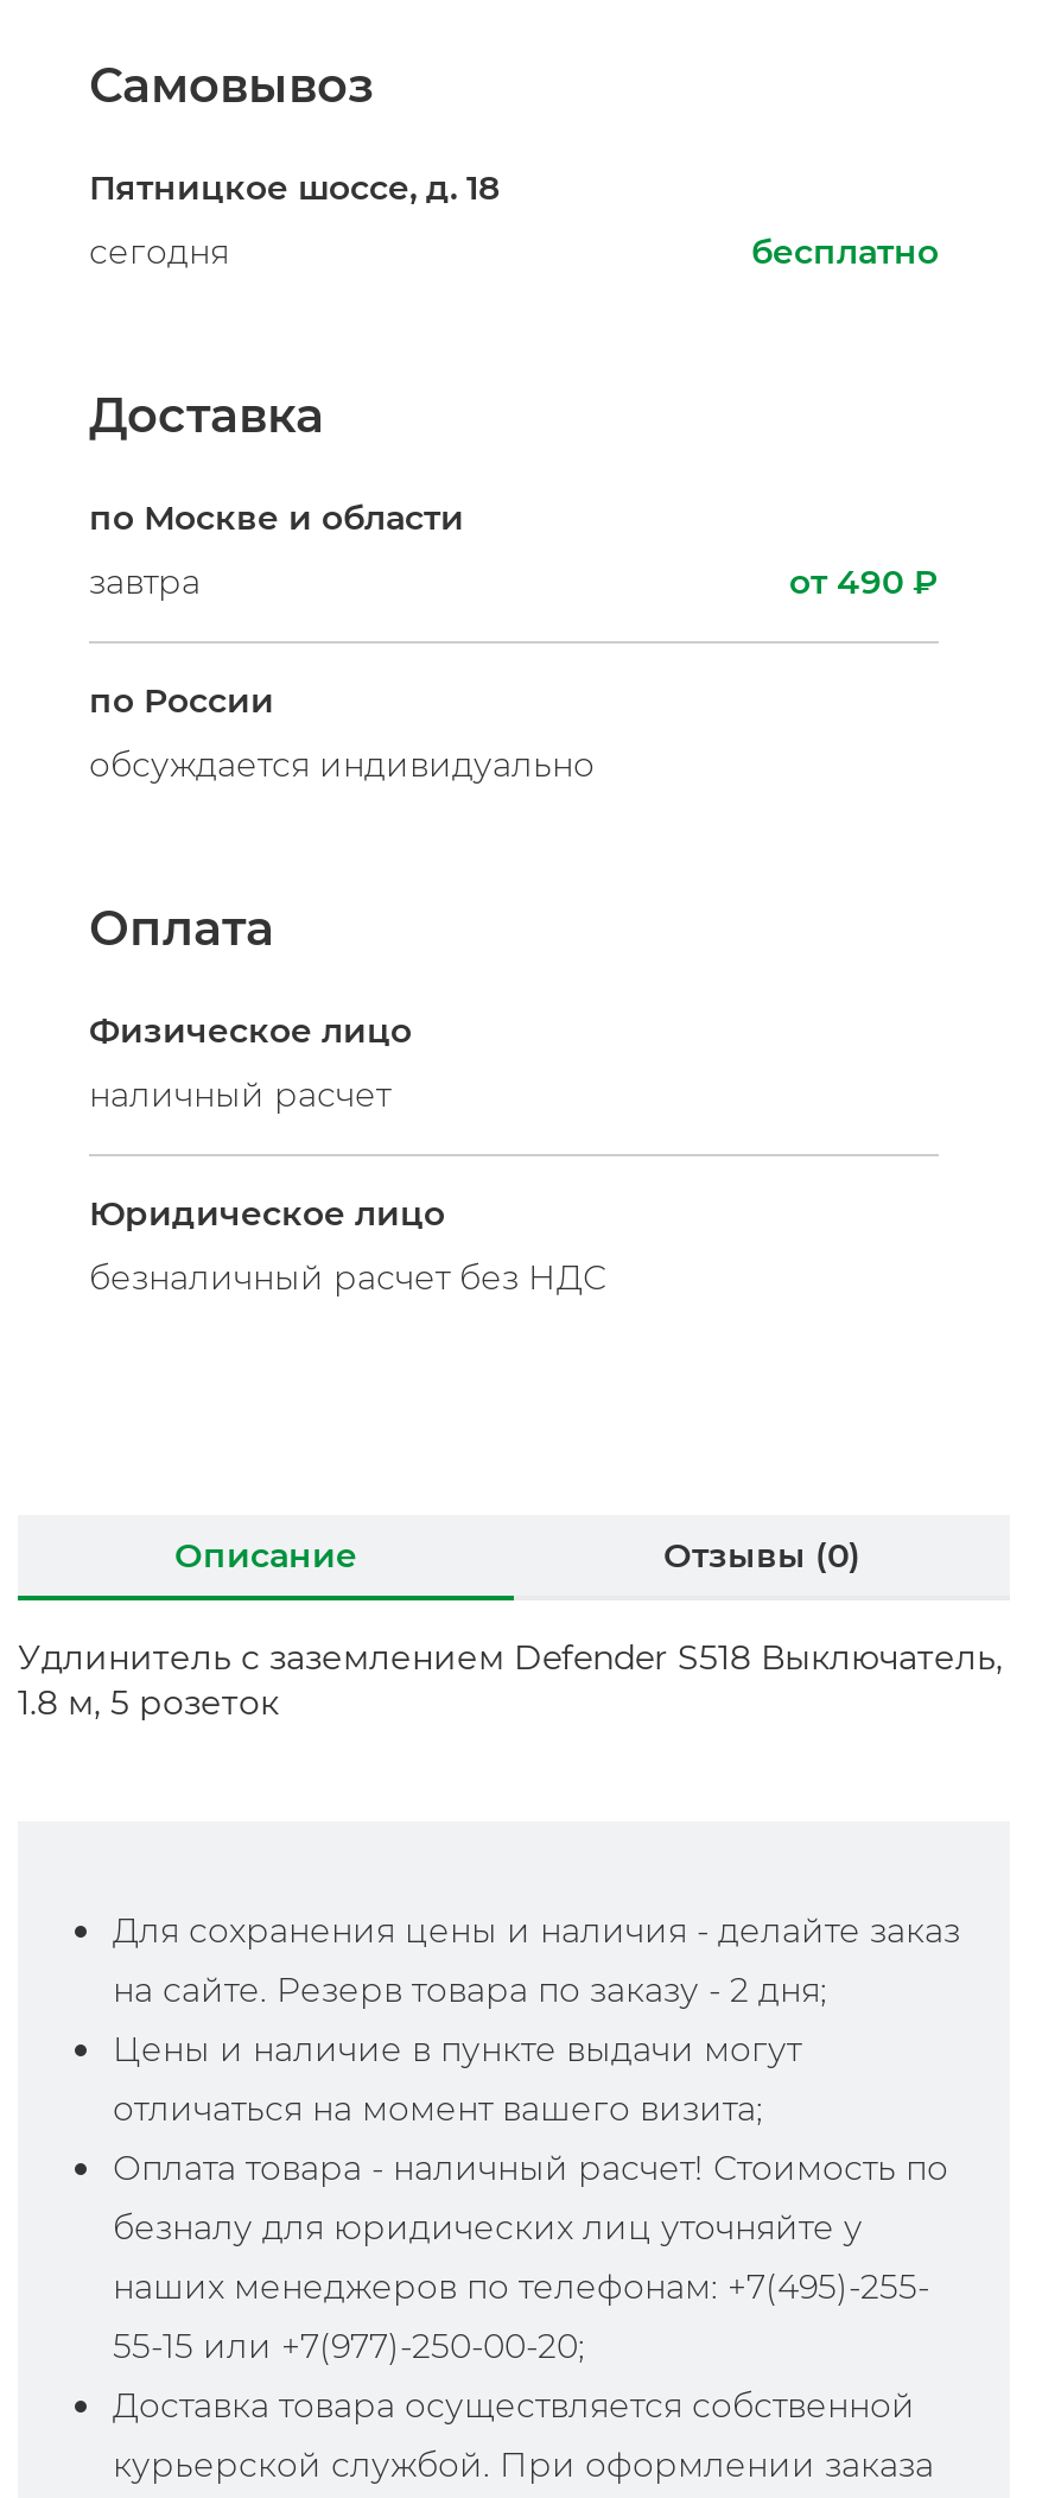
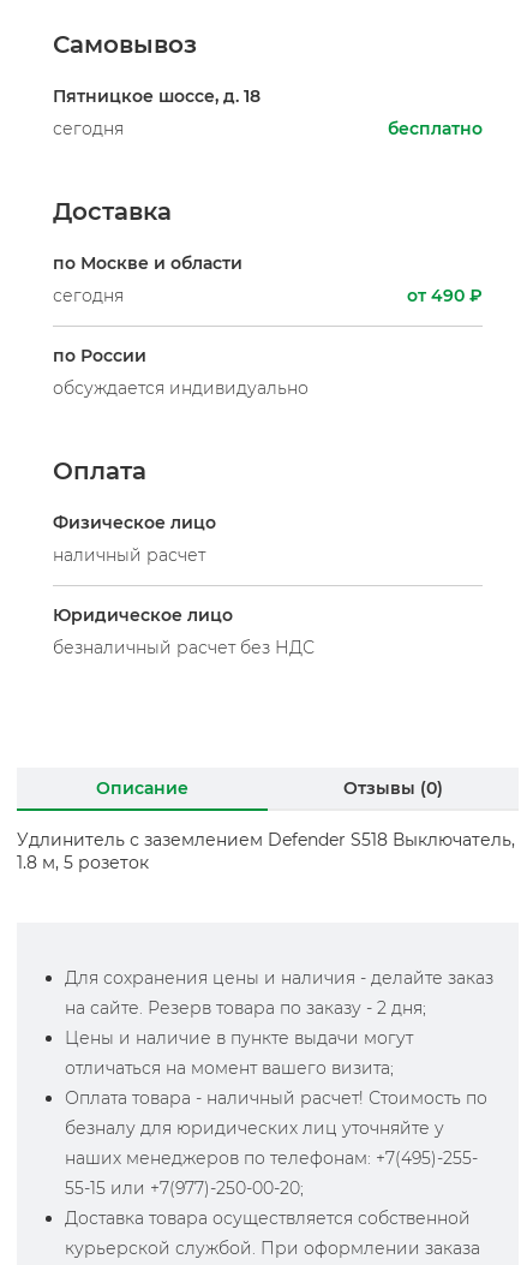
[89,560,201,603] завтра -> [53,285,124,306] сегодня

